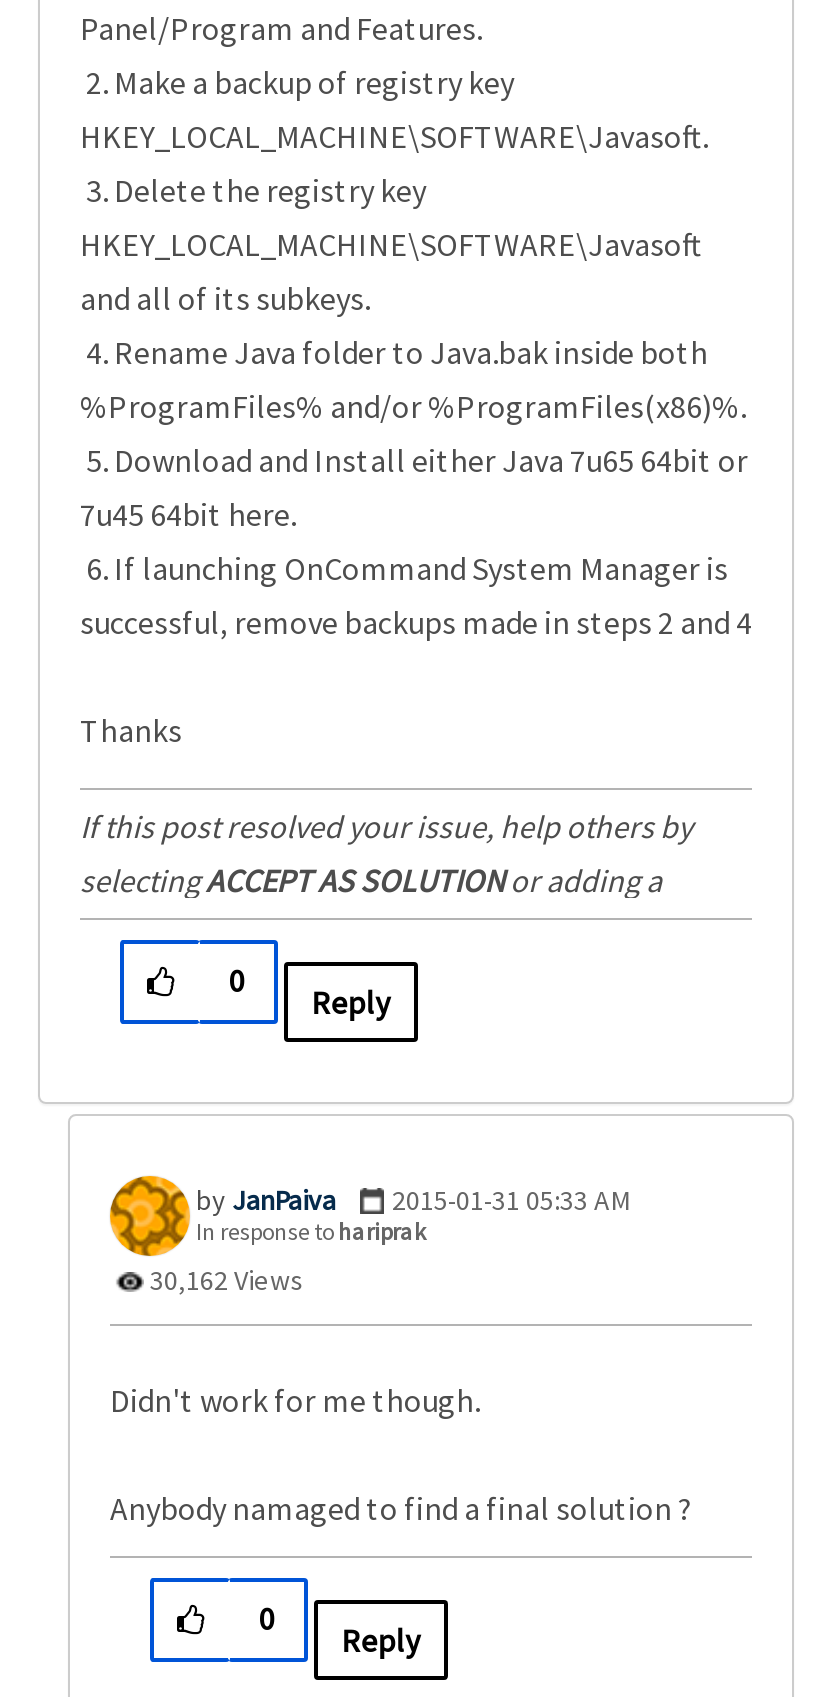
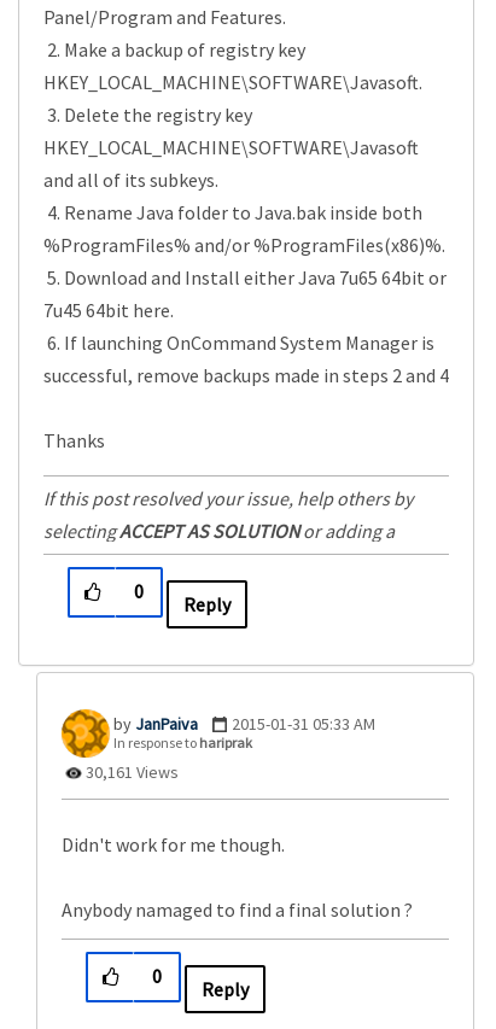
[144,1262,304,1298] 30,162 Views -> [82,761,179,783] 30,161 Views

